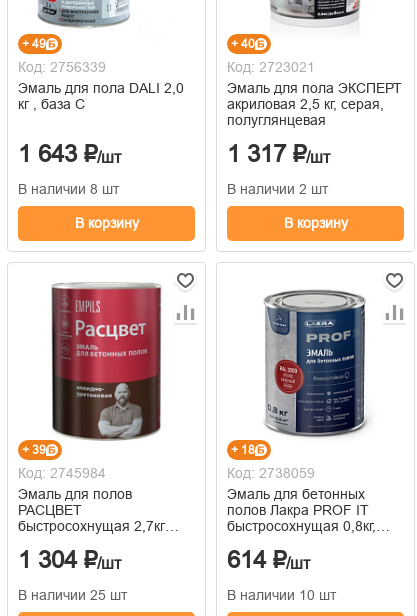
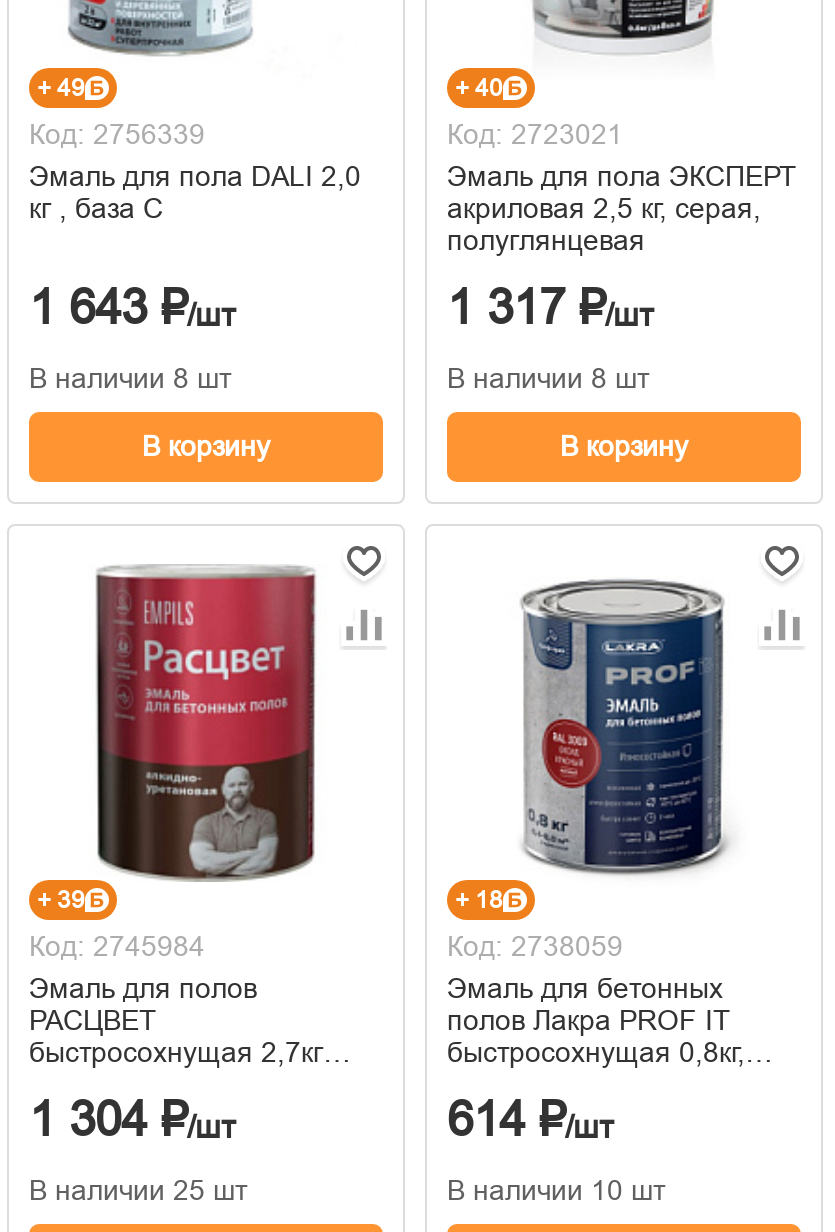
[227,181,328,197] В наличии 2 шт -> [447,362,649,394] В наличии 8 шт

